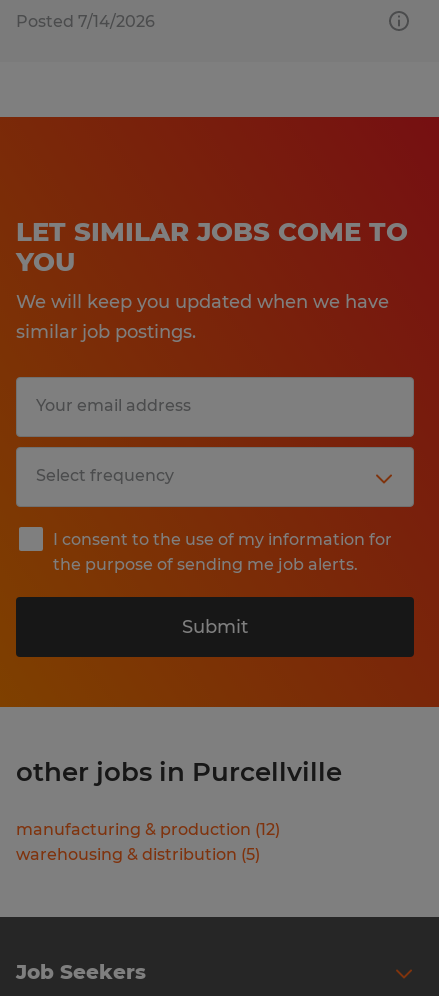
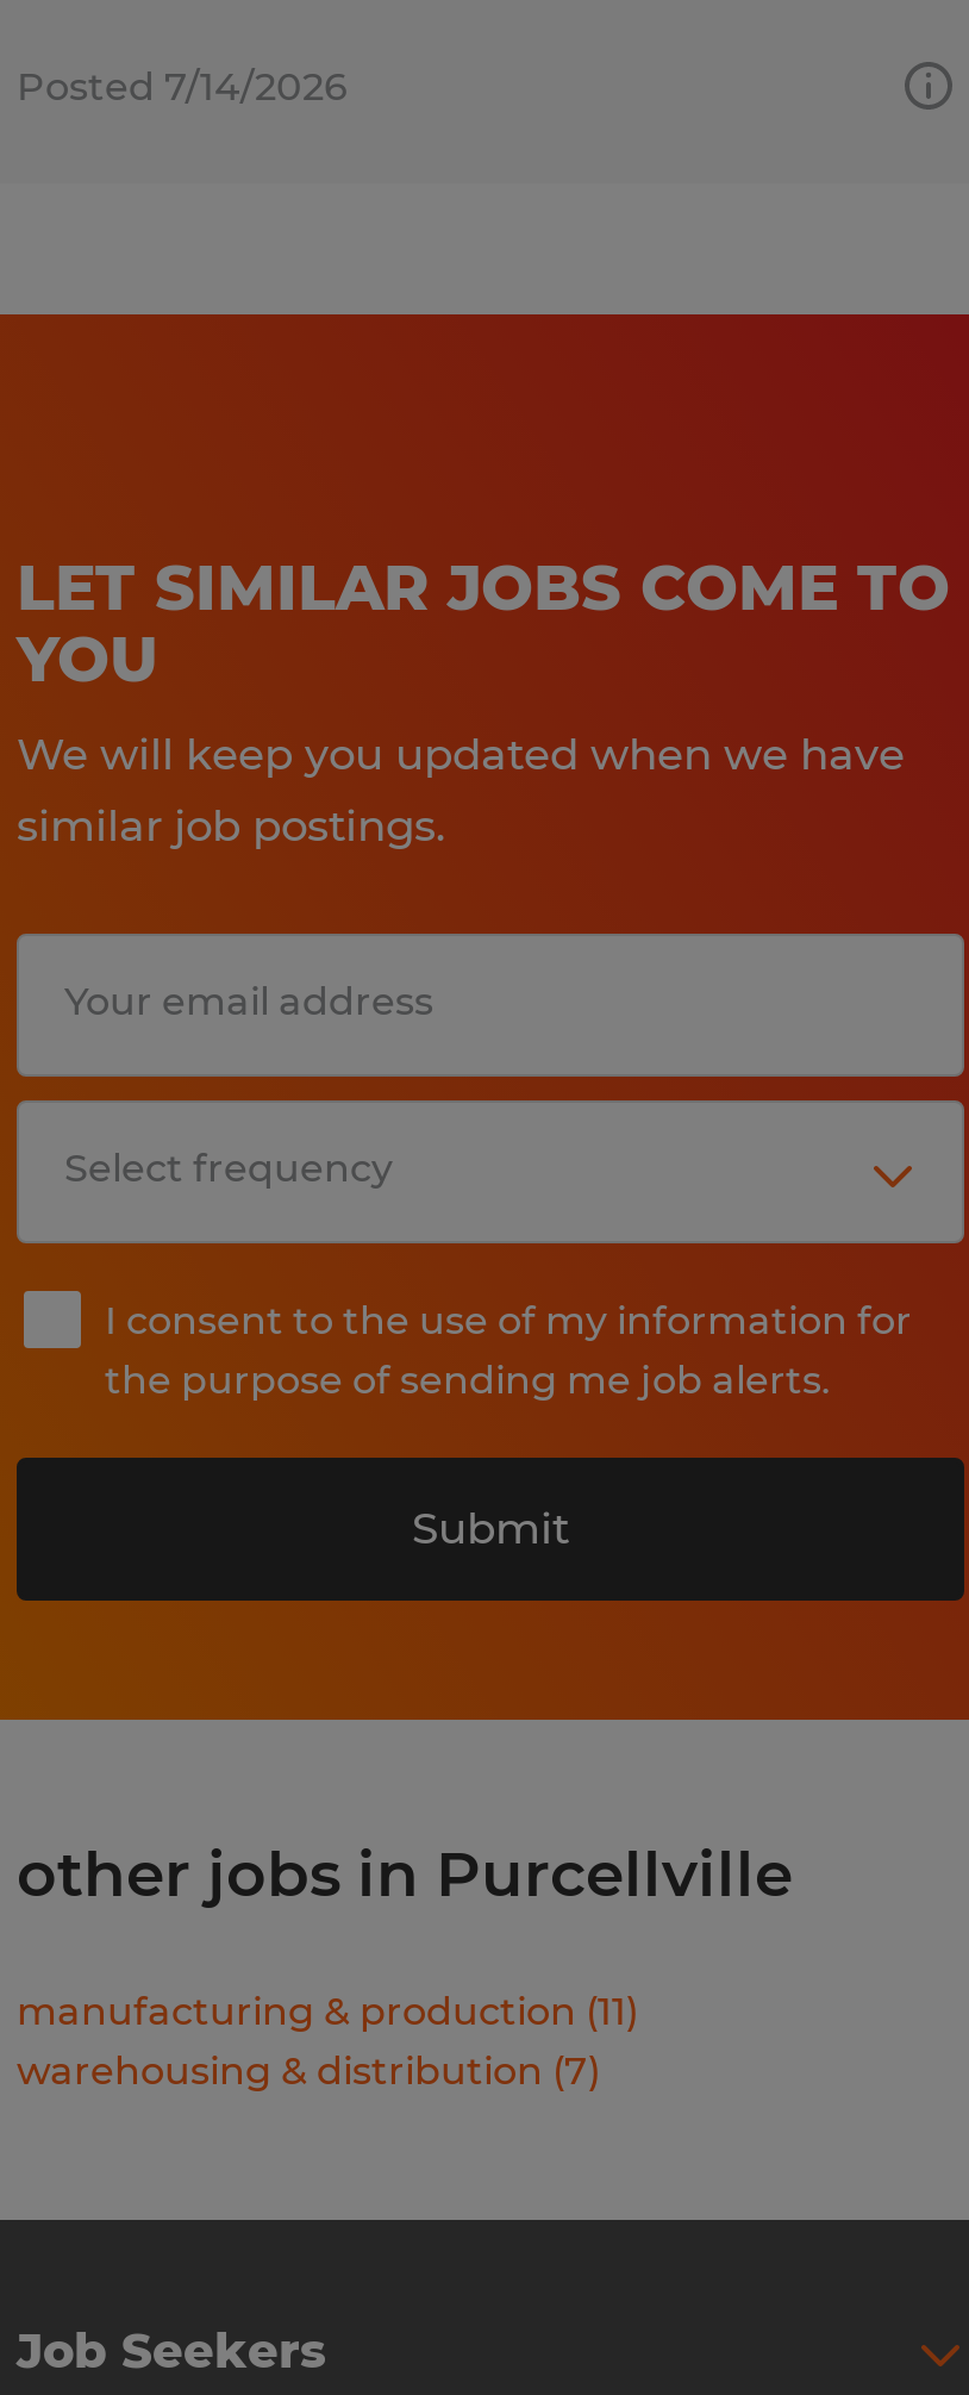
[16,820,280,839] manufacturing & production (12) -> [17,1989,638,2034] manufacturing & production (11)
[16,845,260,864] warehousing & distribution (5) -> [17,2048,600,2094] warehousing & distribution (7)

